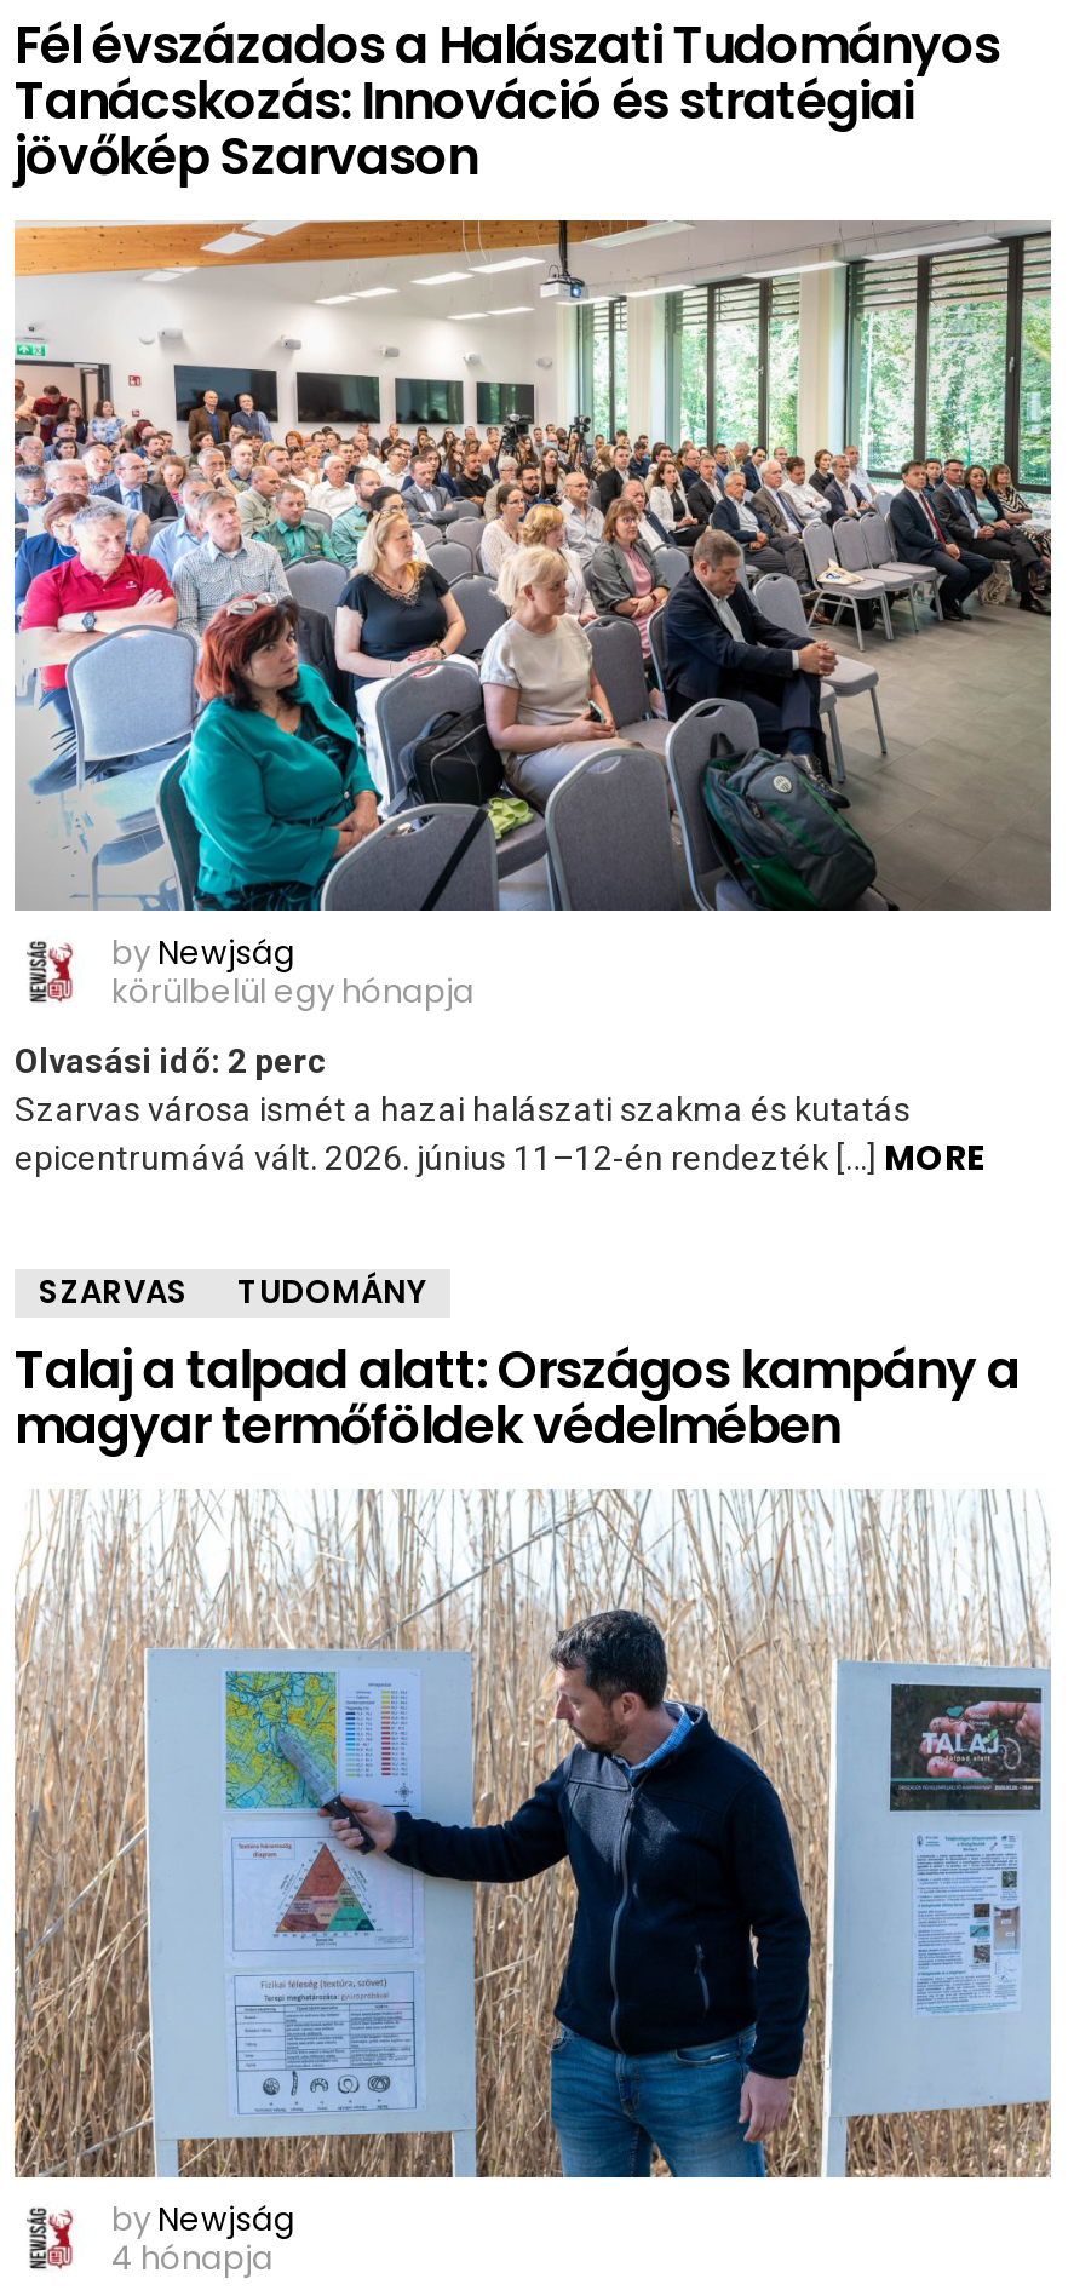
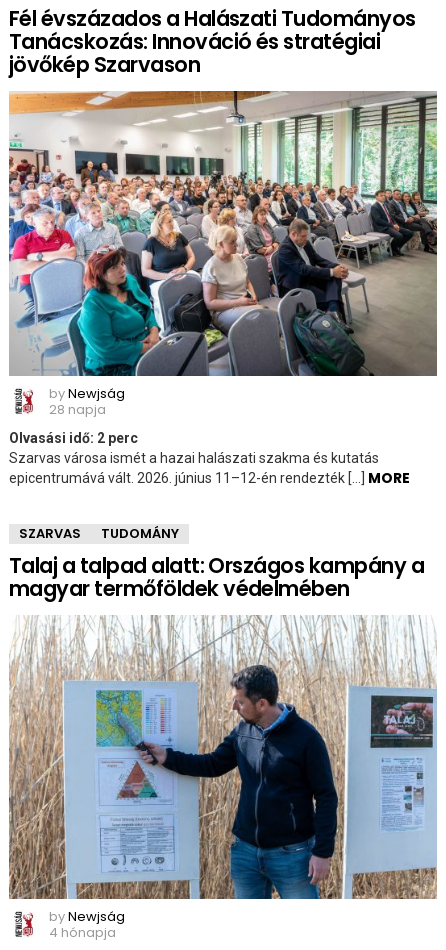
[111,968,475,1014] körülbelül egy hónapja -> [49,400,106,419] 28 napja

